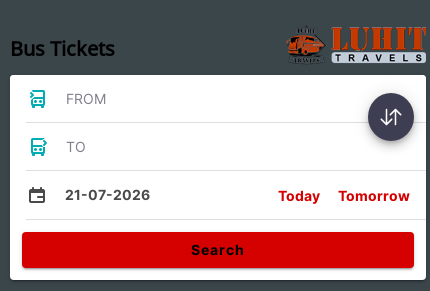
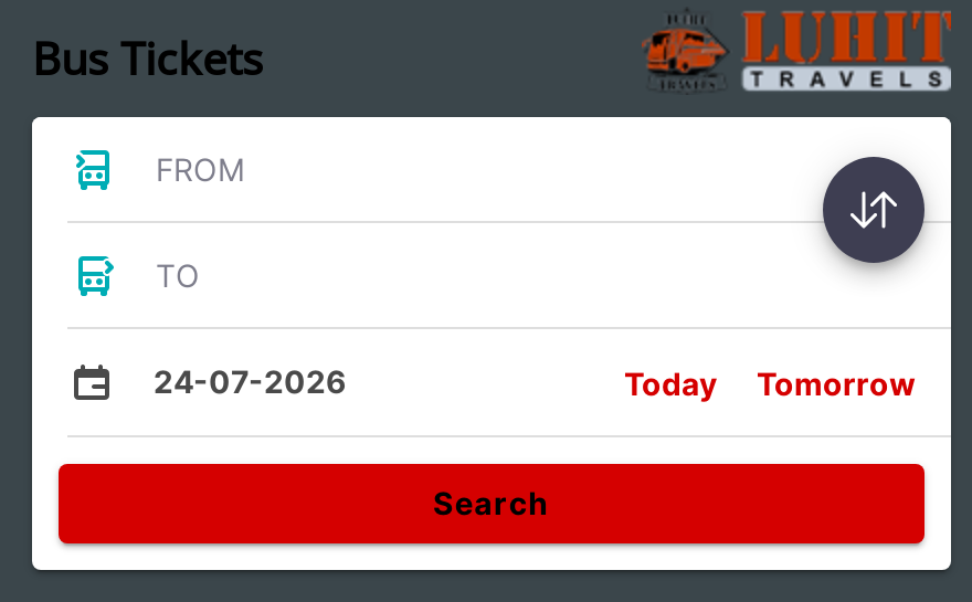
[65,186,150,203] 21-07-2026 -> [154,362,346,400] 24-07-2026

